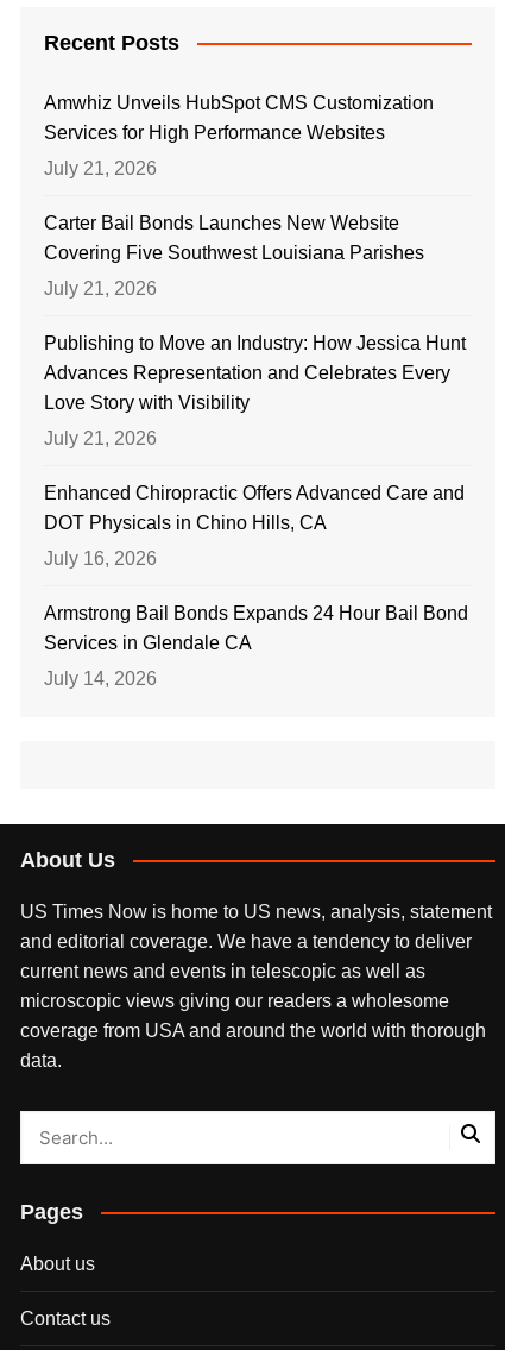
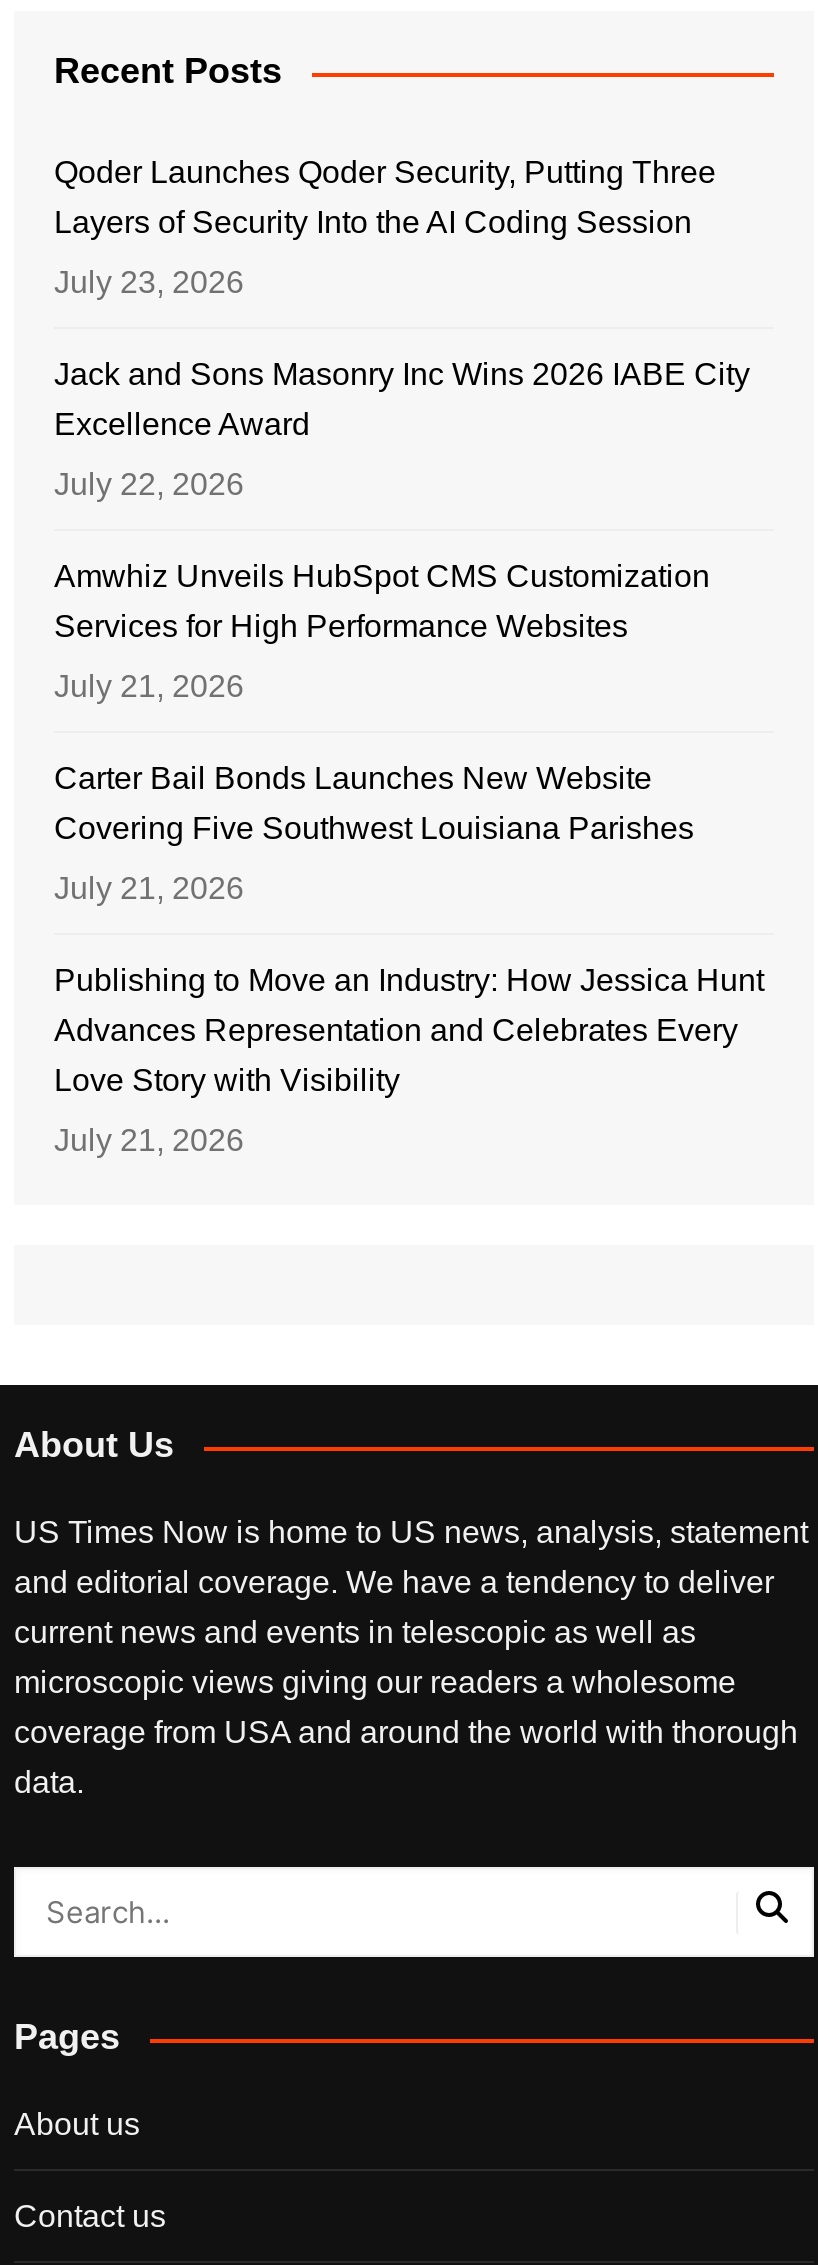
none -> [54,156,750,502] Qoder Launches Qoder Security, Putting Three | Layers of Security Into the AI Coding Session | July 23, 2026 | Jack and Sons Masonry Inc Wins 2026 IABE City | Excellence Award | July 22, 2026
moved [44,92,466,448] -> [54,560,764,1158]: Amwhiz Unveils HubSpot CMS Customization | Services for High Performance Websites | July 21, 2026 | ... | Love Story with Visibility | July 21, 2026
[44,482,468,688] Enhanced Chiropractic Offers Advanced Care and | DOT Physicals in Chino Hills, CA | July 16, 2026 | Armstrong Bail Bonds Expands 24 Hour Bail Bond | Services in Glendale CA | July 14, 2026 -> none

